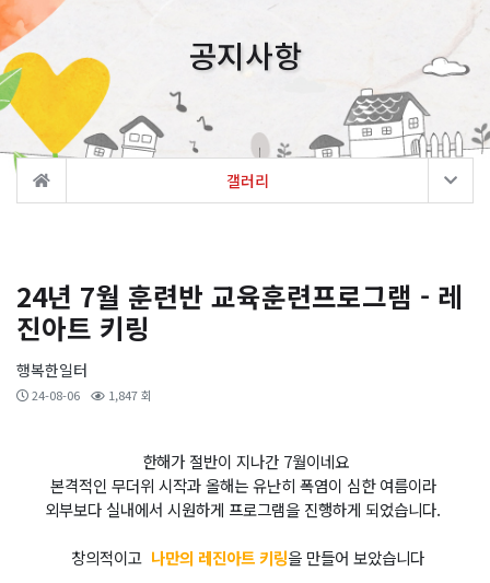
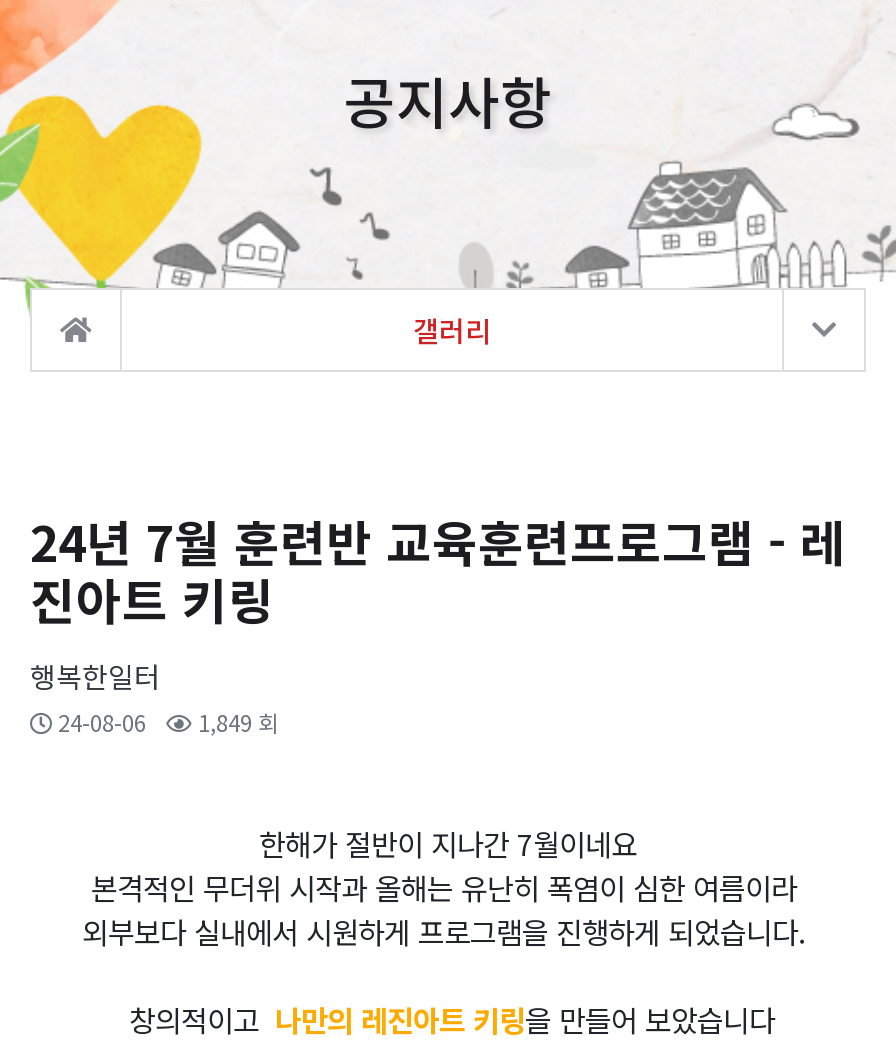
[28,386,152,403] 24-08-06 1,847 회 -> [52,705,278,737] 24-08-06 1,849 회

